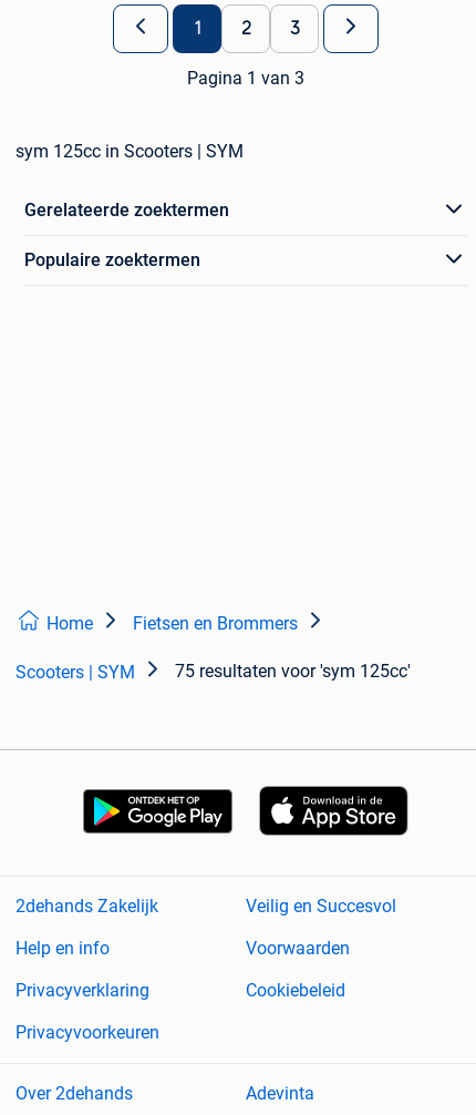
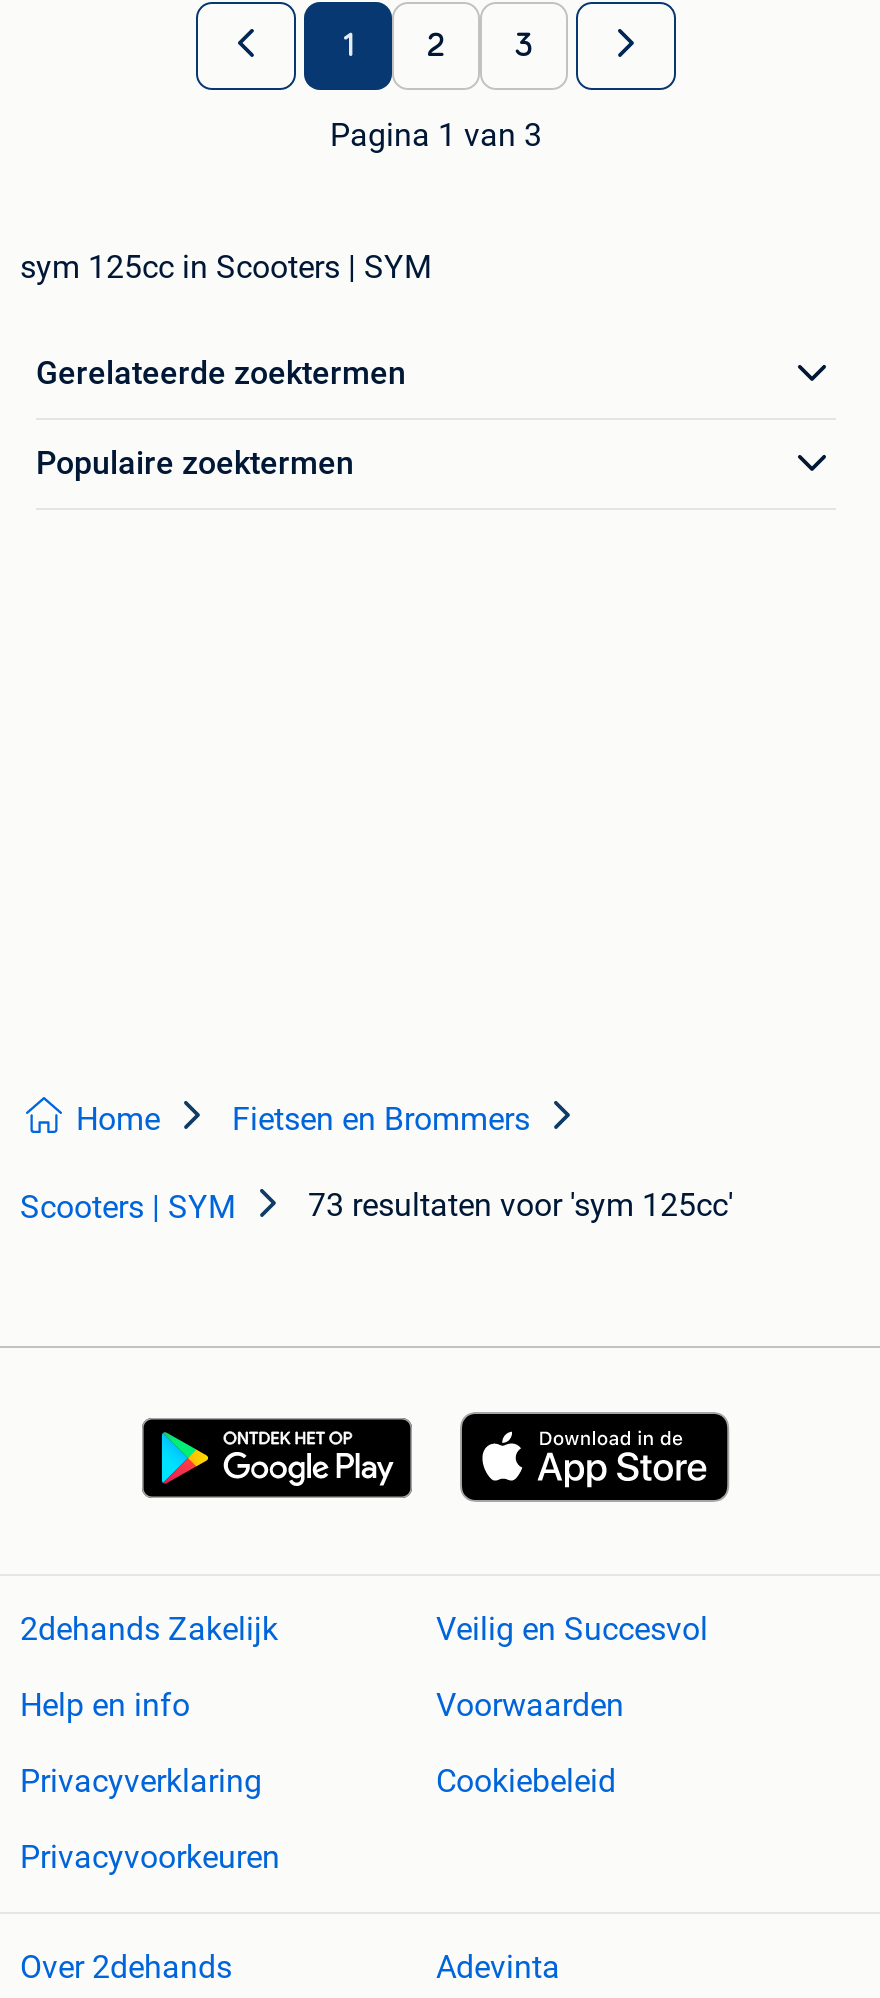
[175,660,411,681] 75 resultaten voor 'sym 125cc' -> [308,1186,734,1224] 73 resultaten voor 'sym 125cc'

